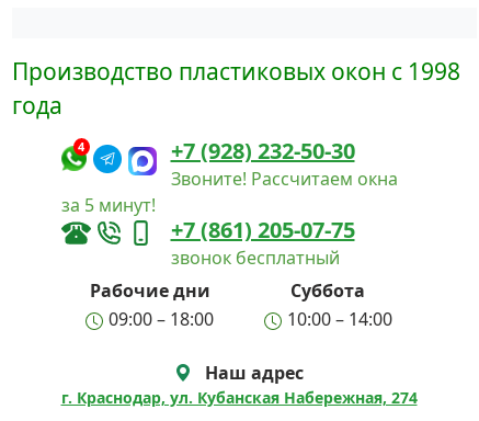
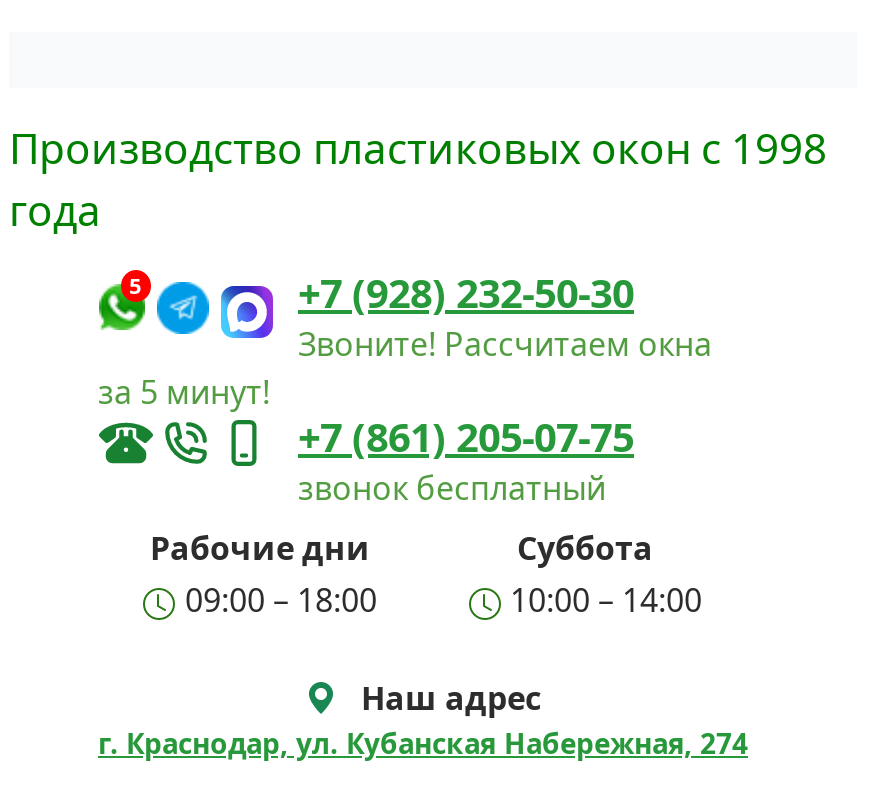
[78,138,84,155] 4 -> [129,270,141,300] 5

